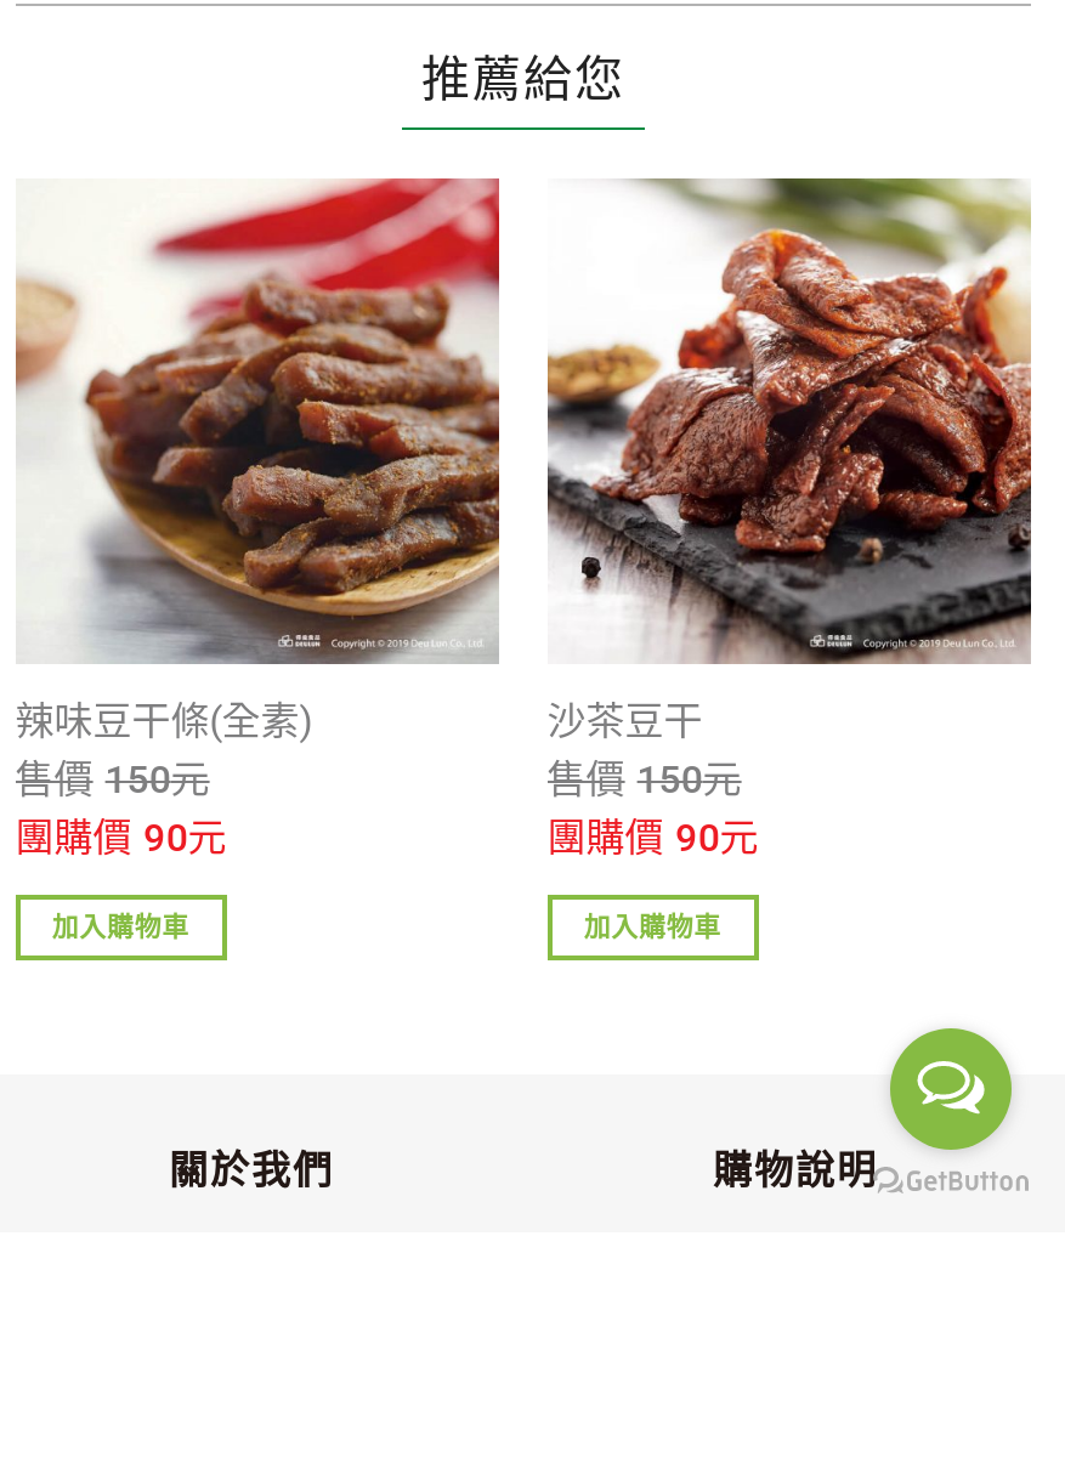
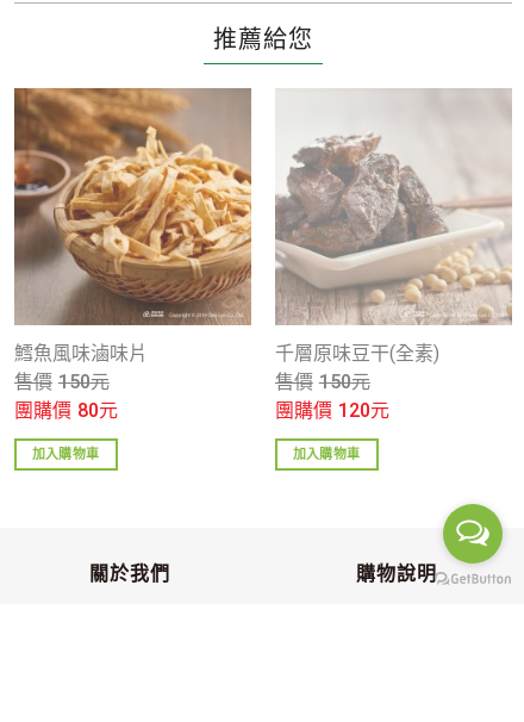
[15,177,502,743] [image] | 辣味豆干條(全素) -> [13,87,252,365] [image] | 鱈魚風味滷味片
[545,177,1033,743] [image] | 沙茶豆干 -> [274,87,512,365] [image] | 千層原味豆干(全素)
[15,814,227,860] 團購價 90元 -> [14,399,118,422] 團購價 80元
[547,814,758,860] 團購價 90元 -> [275,399,389,422] 團購價 120元

